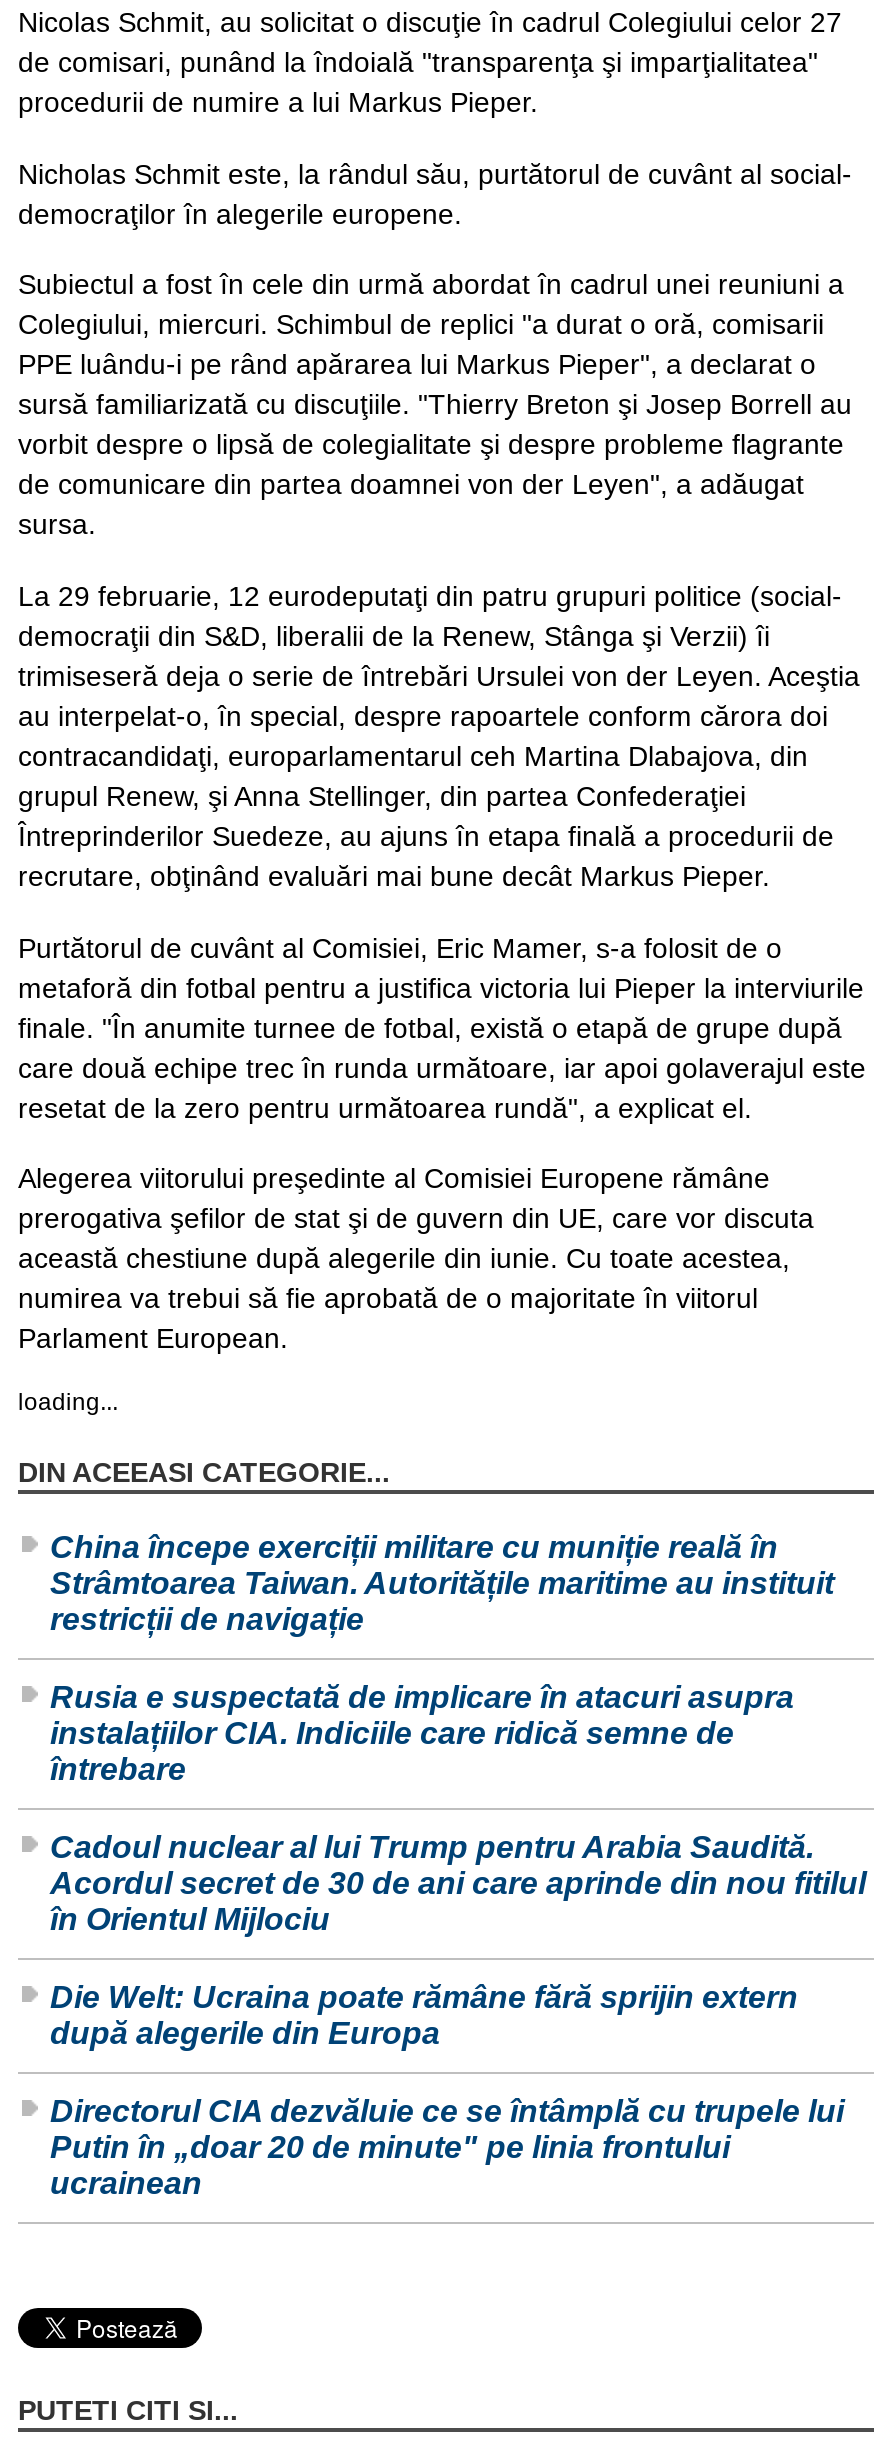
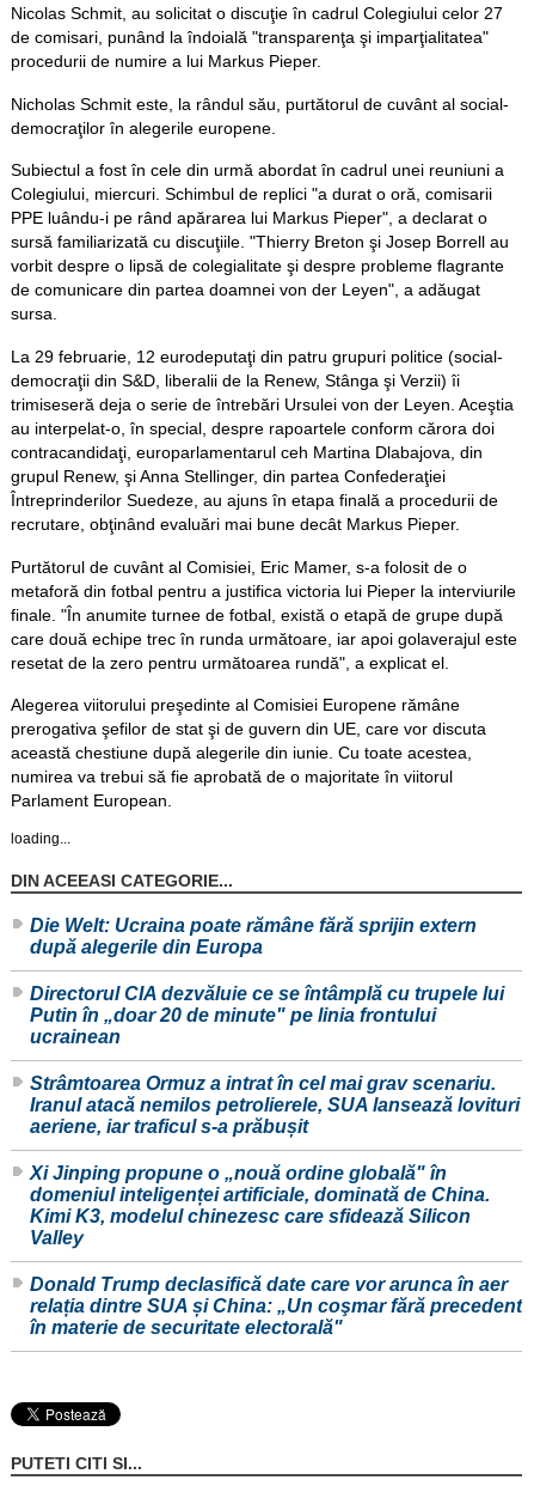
[50,1530,866,1936] China începe exerciții militare cu muniție reală în | Strâmtoarea Taiwan. Autoritățile maritime au instituit | restricții de navigație | Rusia e suspectată de implicare în atacuri asupra | instalațiilor CIA. Indiciile care ridică semne de | întrebare | Cadoul nuclear al lui Trump pentru Arabia Saudită. | Acordul secret de 30 de ani care aprinde din nou fitilul | în Orientul Mijlociu -> none
moved [50,1980,844,2200] -> [30,915,504,1047]: Die Welt: Ucraina poate rămâne fără sprijin extern | după alegerile din Europa | Directorul CIA dezvăluie ce se întâmplă cu trupele lui | Putin în „doar 20 de minute" pe linia frontului | ucrainean
none -> [30,1073,522,1338] Strâmtoarea Ormuz a intrat în cel mai grav scenariu. | Iranul atacă nemilos petrolierele, SUA lansează lovituri | aeriene, iar traficul s-a prăbușit | Xi Jinping propune o „nouă ordine globală" în | domeniul inteligenței artificiale, dominată de China. | Kimi K3, modelul chinezesc care sfidează Silicon | Valley | Donald Trump declasifică date care vor arunca în aer | relația dintre SUA și China: „Un coşmar fără precedent | în materie de securitate electorală"

